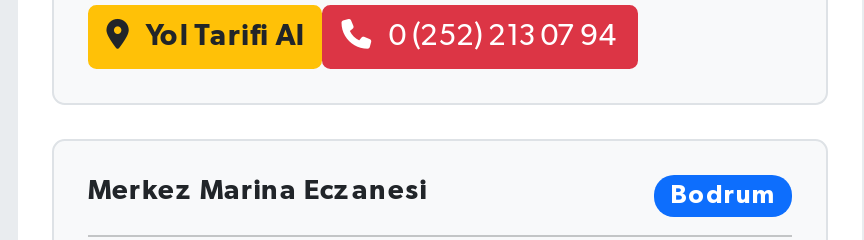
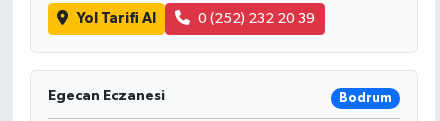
[388,21,618,51] 0 (252) 213 07 94 -> [198,11,315,26] 0 (252) 232 20 39
[88,177,428,205] Merkez Marina Eczanesi -> [48,89,165,103] Egecan Eczanesi

